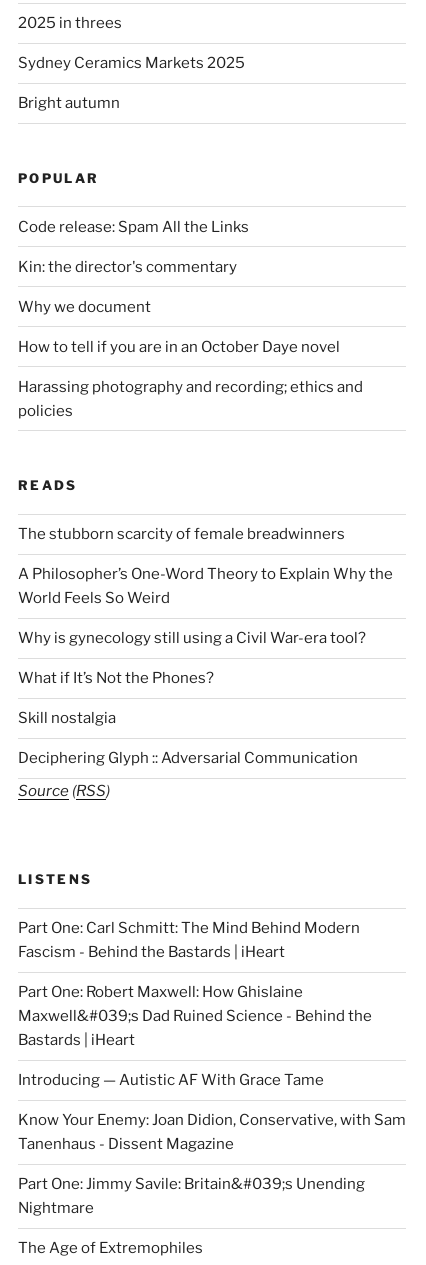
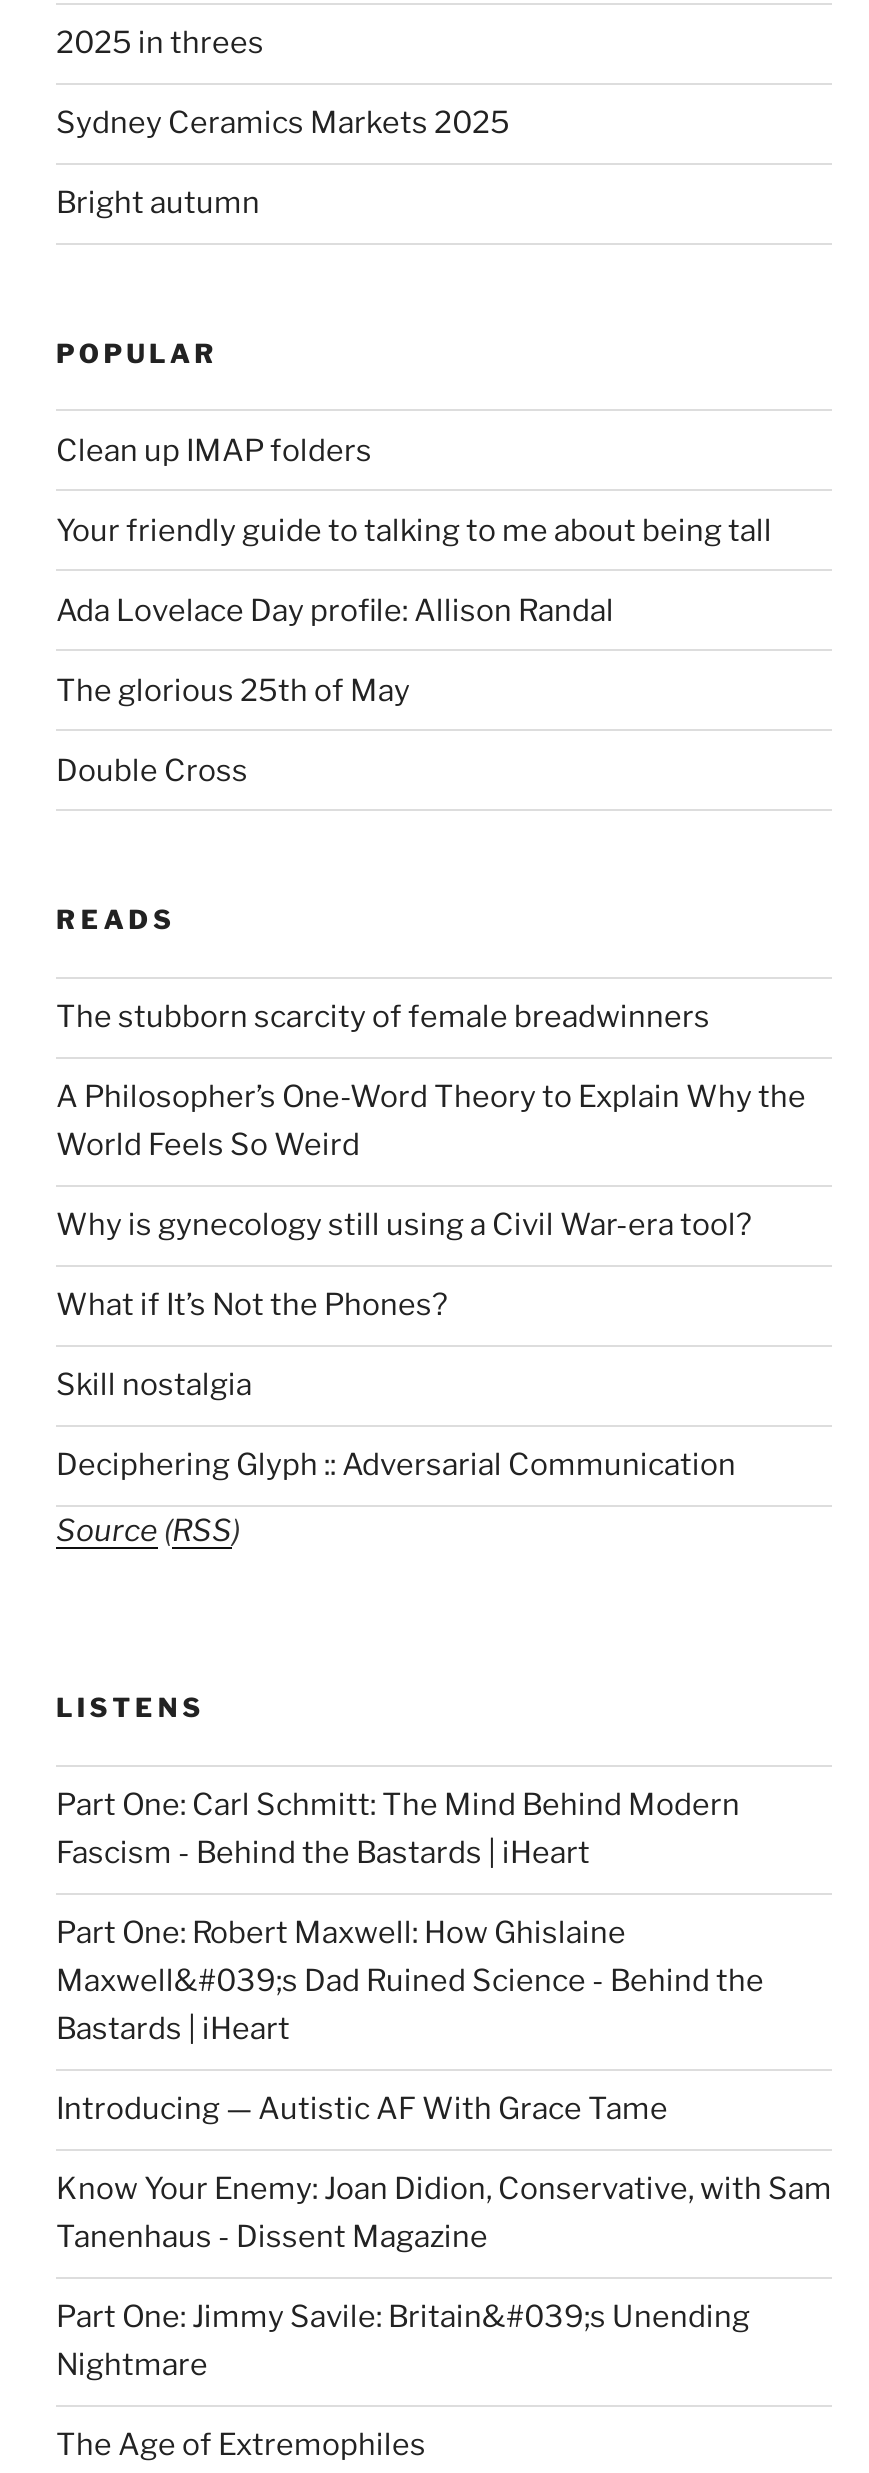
[18,218,249,236] Code release: Spam All the Links -> [56,433,372,469] Clean up IMAP folders
[18,258,237,276] Kin: the director's commentary -> [56,513,772,549] Your friendly guide to talking to me about being tall
[18,298,151,316] Why we document -> [56,593,614,629] Ada Lovelace Day profile: Allison Randal
[18,338,340,356] How to tell if you are in an October Daye novel -> [56,673,410,709] The glorious 25th of May
[18,378,363,420] Harassing photography and recording; ethics and | policies -> [56,753,248,789] Double Cross

